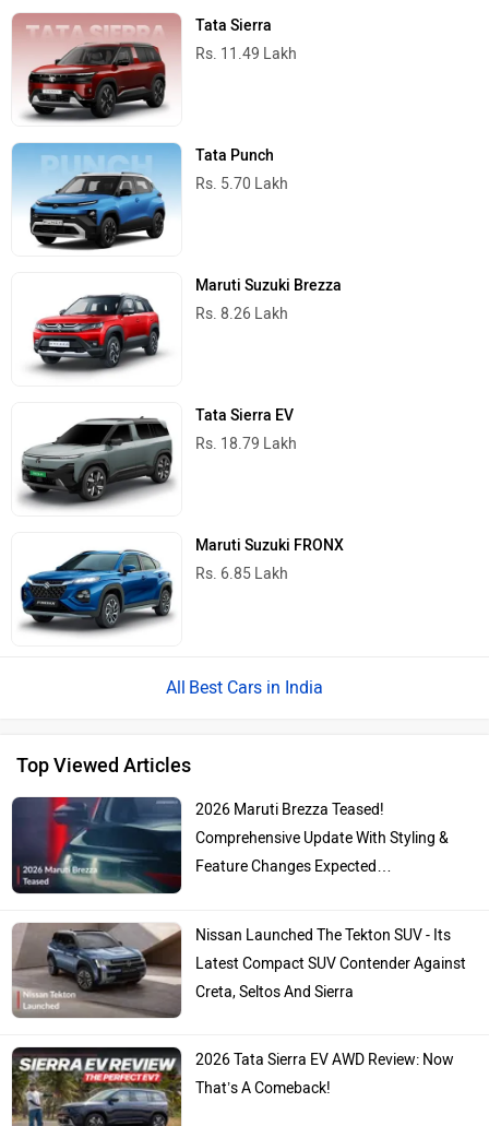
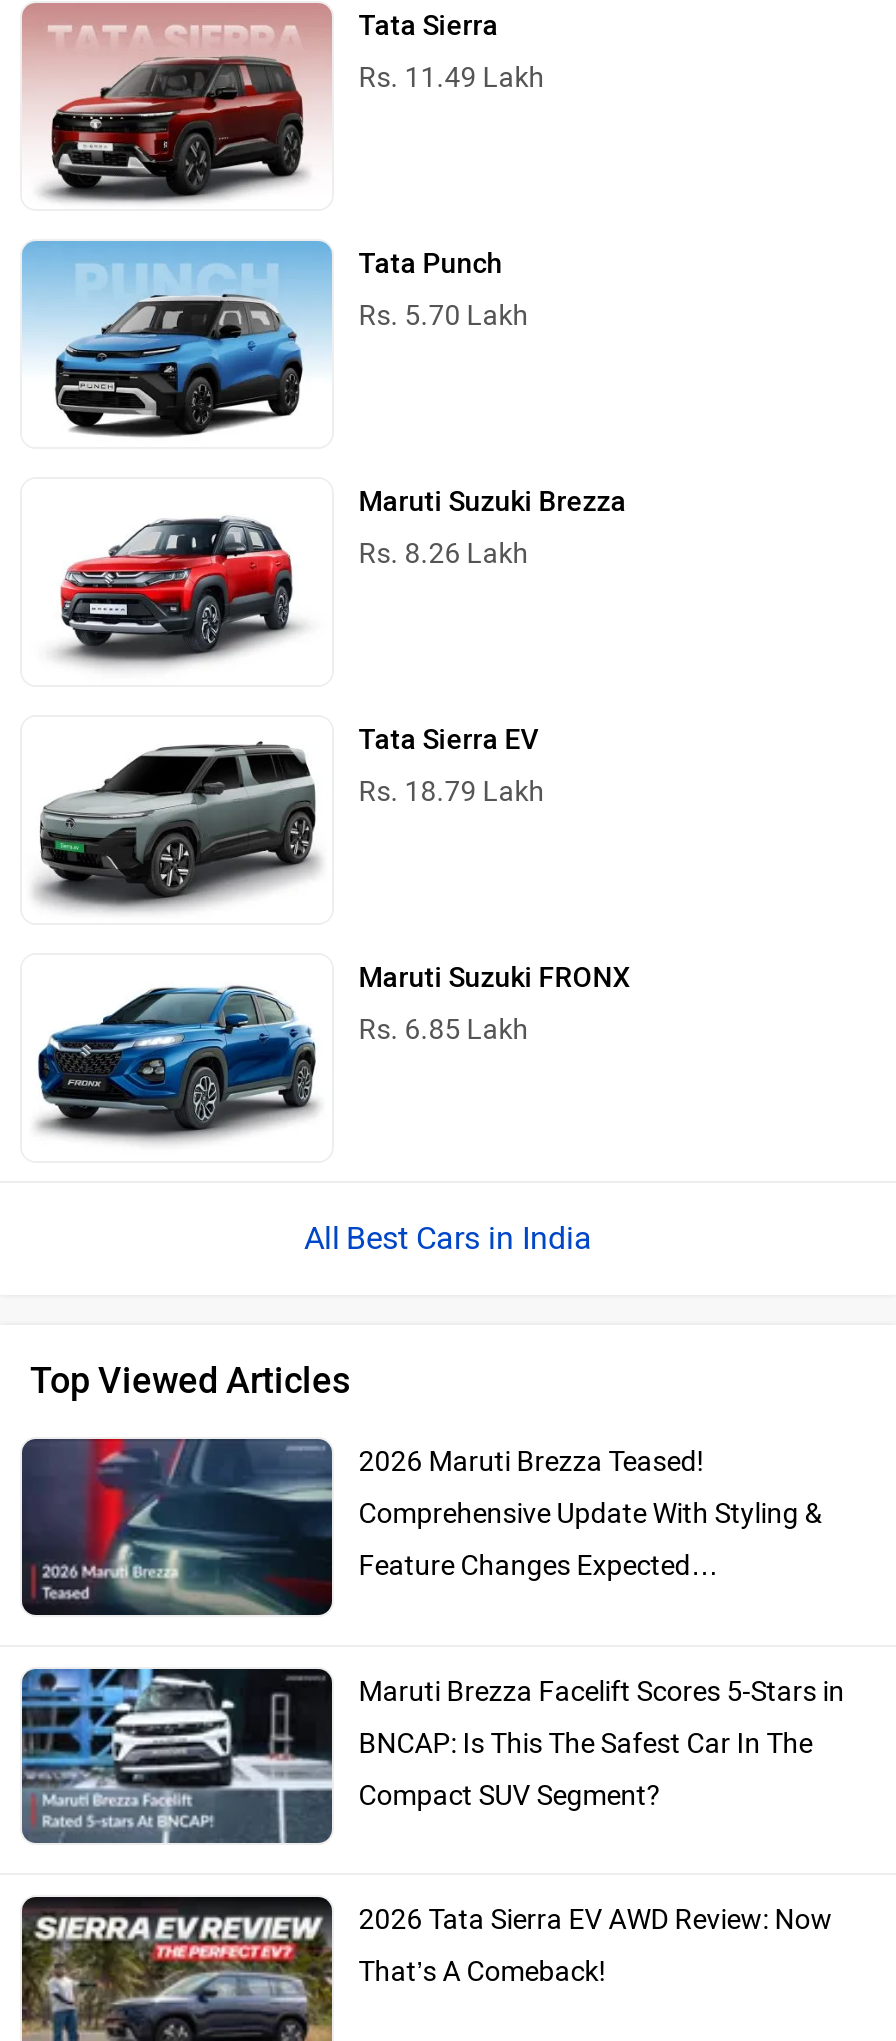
[12,922,451,1018] [image] | Nissan Launched The Tekton SUV - Its -> [20,1667,844,1843] [image] | Maruti Brezza Facelift Scores 5-Stars in
[196,954,466,973] Latest Compact SUV Contender Against -> [358,1726,812,1760] BNCAP: Is This The Safest Car In The
[196,982,354,1001] Creta, Seltos And Sierra -> [358,1778,660,1812] Compact SUV Segment?

